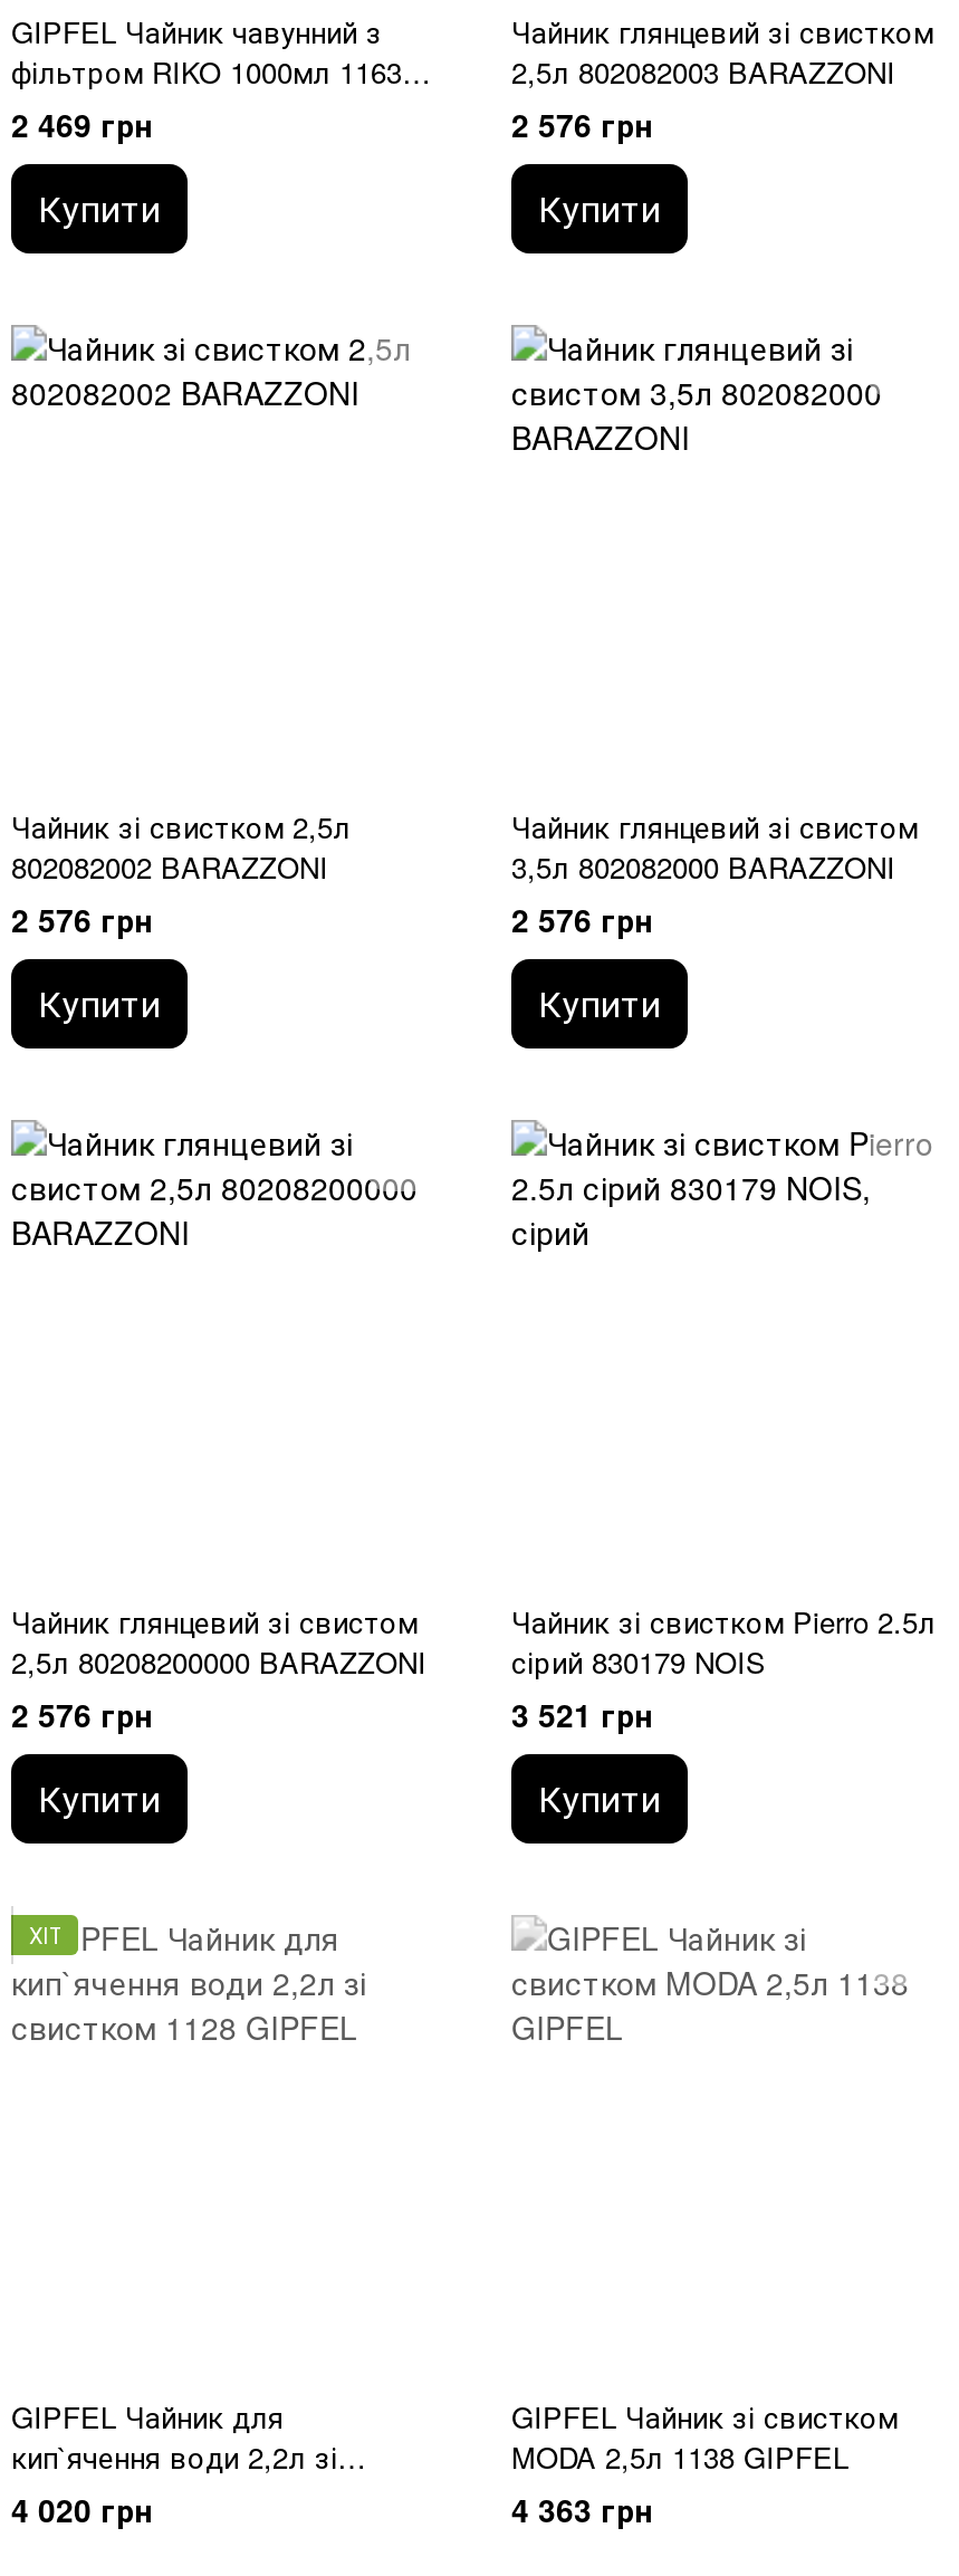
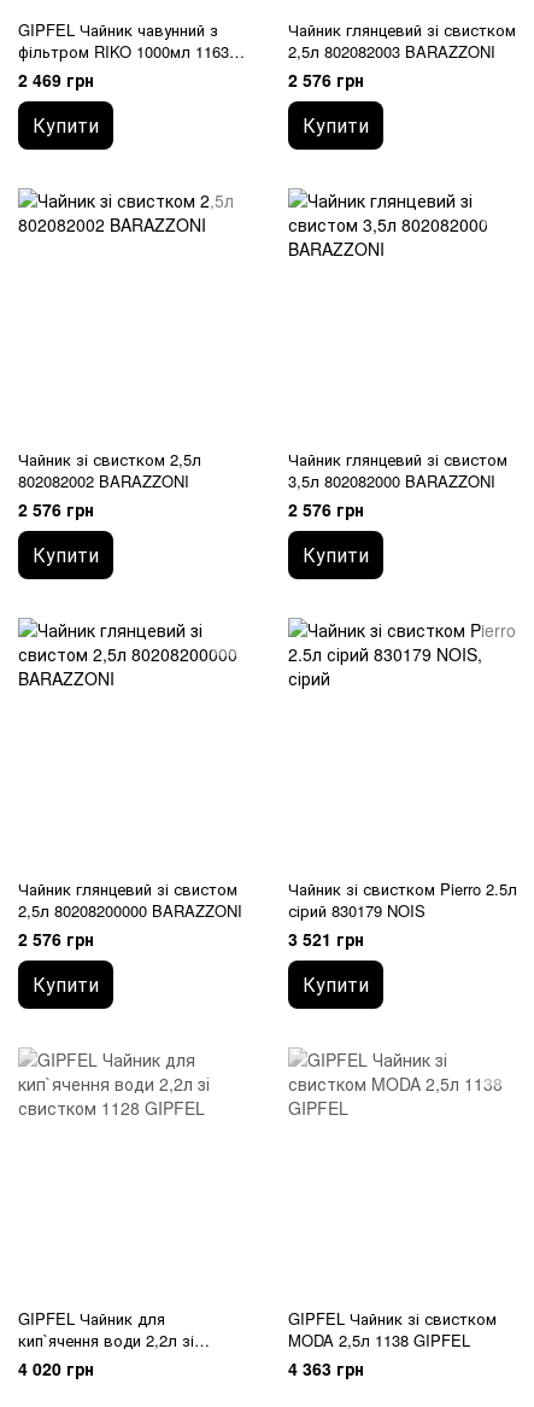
[29,1919,60,1951] ХІТ -> none

